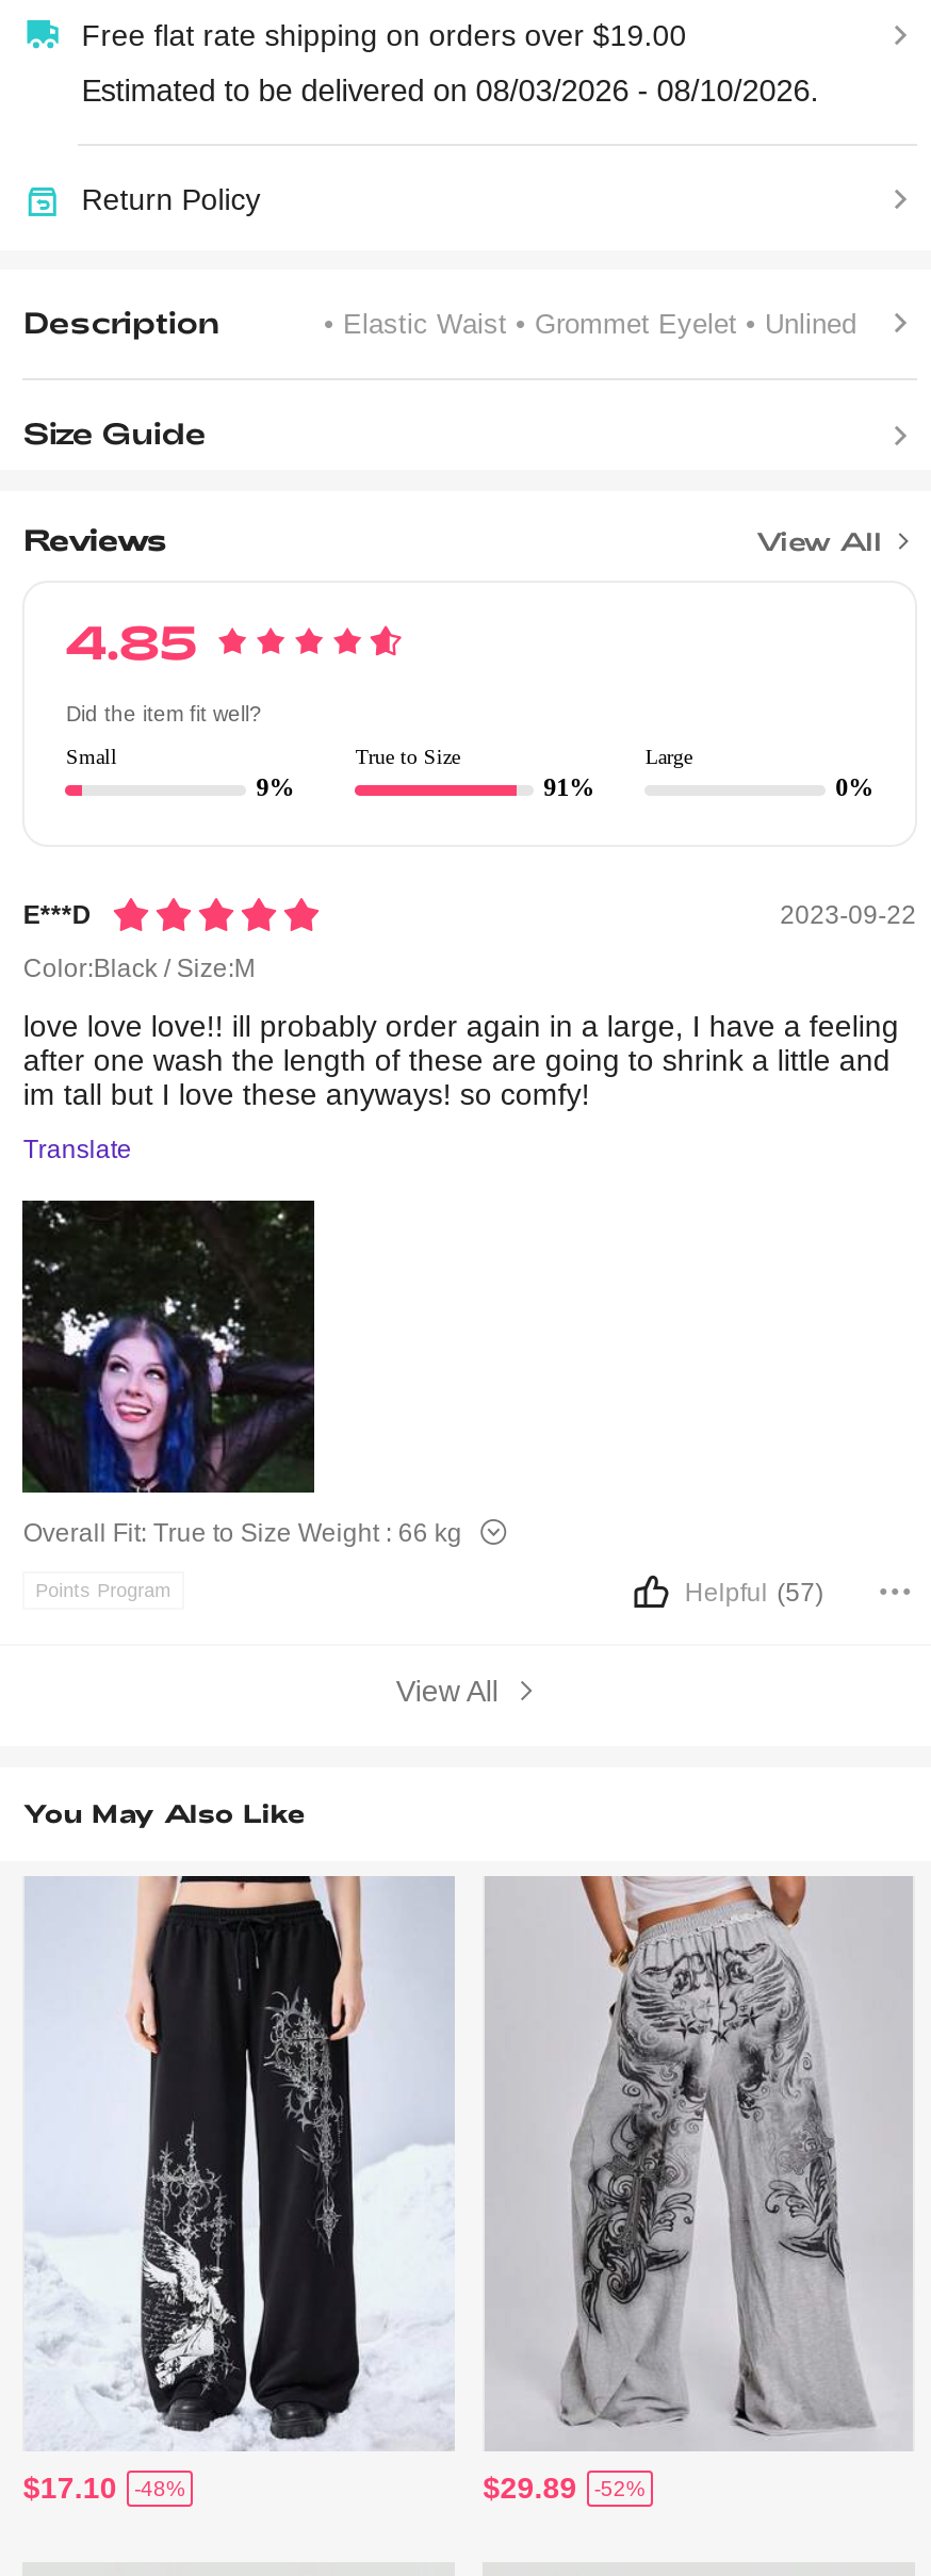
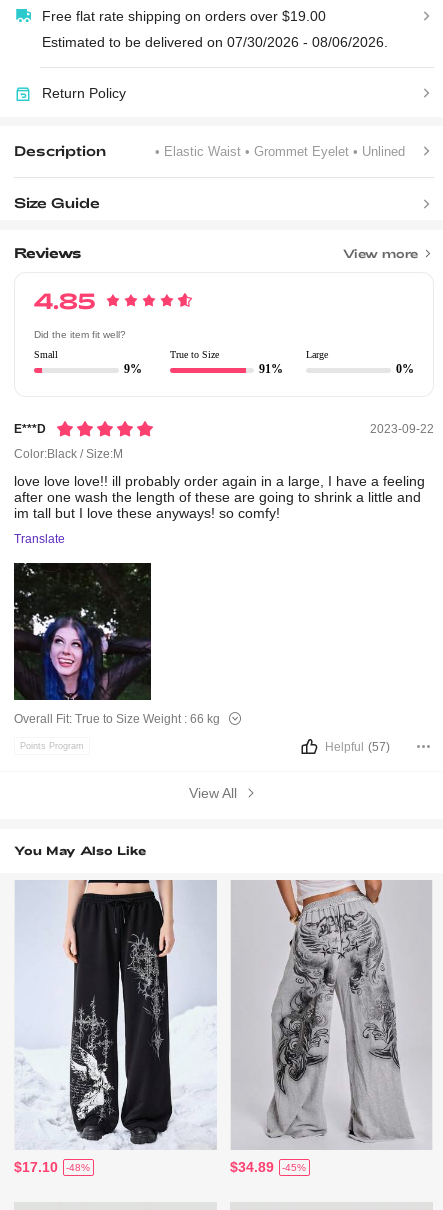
[81,73,819,107] Estimated to be delivered on 08/03/2026 - 08/10/2026. -> [42,34,388,50] Estimated to be delivered on 07/30/2026 - 08/06/2026.
[757,524,882,554] View All -> [343,246,418,260] View more
[483,2470,577,2504] $29.89 -> [230,1159,274,1175] $34.89
[594,2477,645,2500] -52% -> [282,1162,306,1173] -45%

